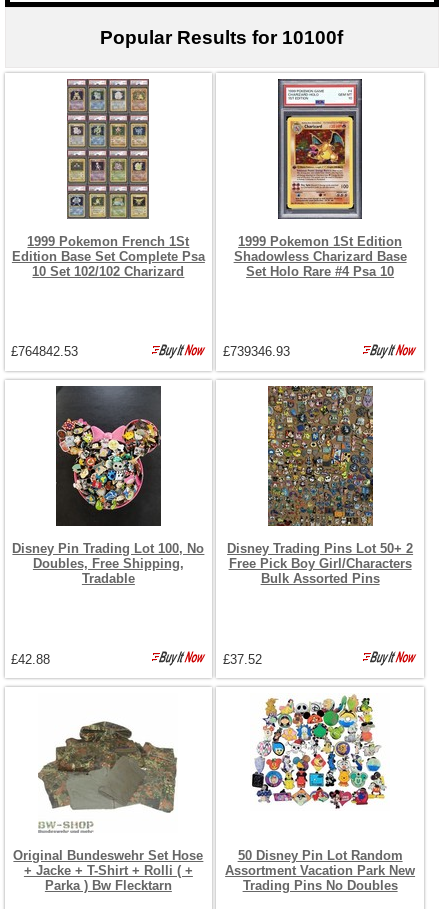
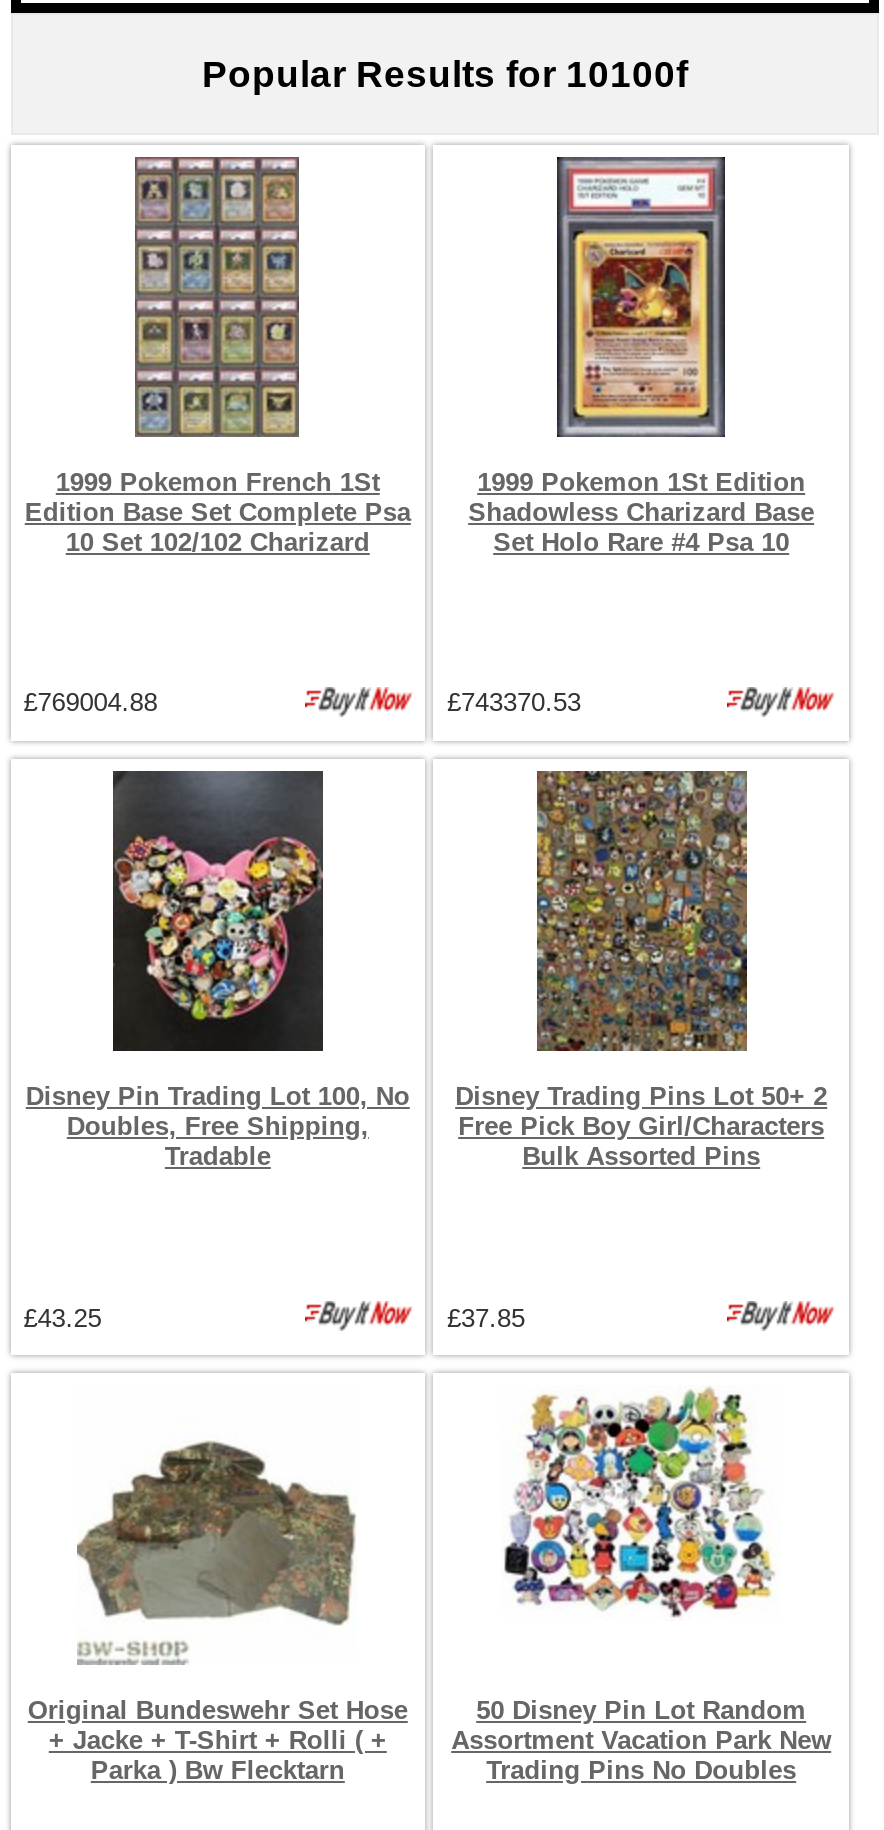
[11,344,78,359] £764842.53 -> [23,688,157,718] £769004.88
[223,344,290,359] £739346.93 -> [447,688,581,718] £743370.53
[11,652,50,667] £42.88 -> [23,1302,101,1332] £43.25
[223,652,262,667] £37.52 -> [447,1302,525,1332] £37.85

